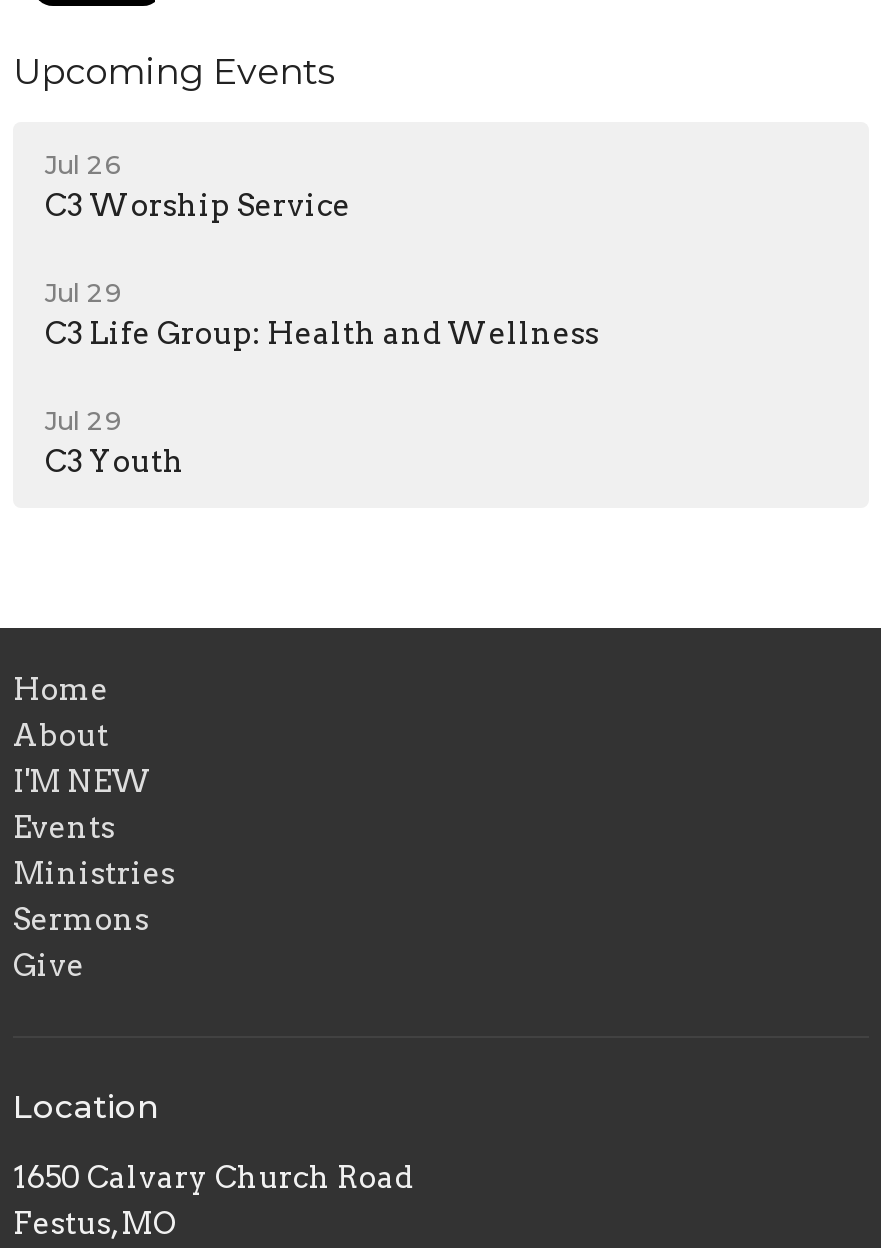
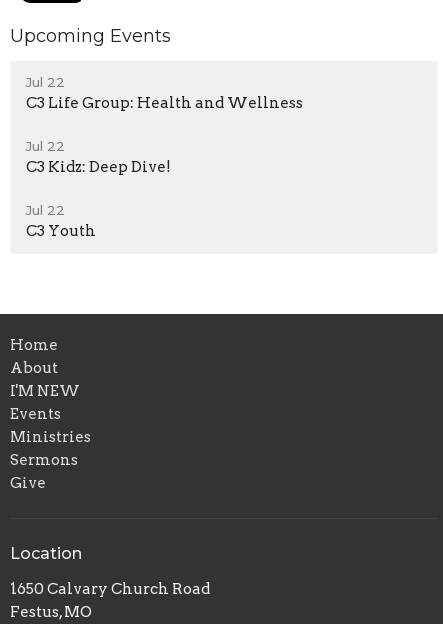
[45,148,351,308] Jul 26 | C3 Worship Service | Jul 29 -> [26,74,65,90] Jul 22
moved [45,316,599,352] -> [26,94,303,112]: C3 Life Group: Health and Wellness
[45,404,123,436] Jul 29 -> [26,138,171,218] Jul 22 | C3 Kidz: Deep Dive! | Jul 22

